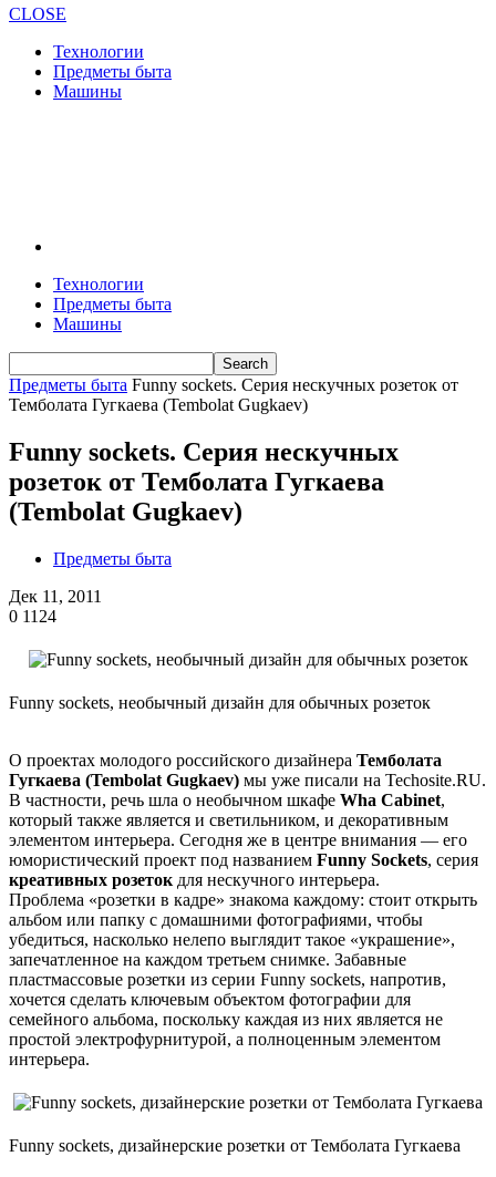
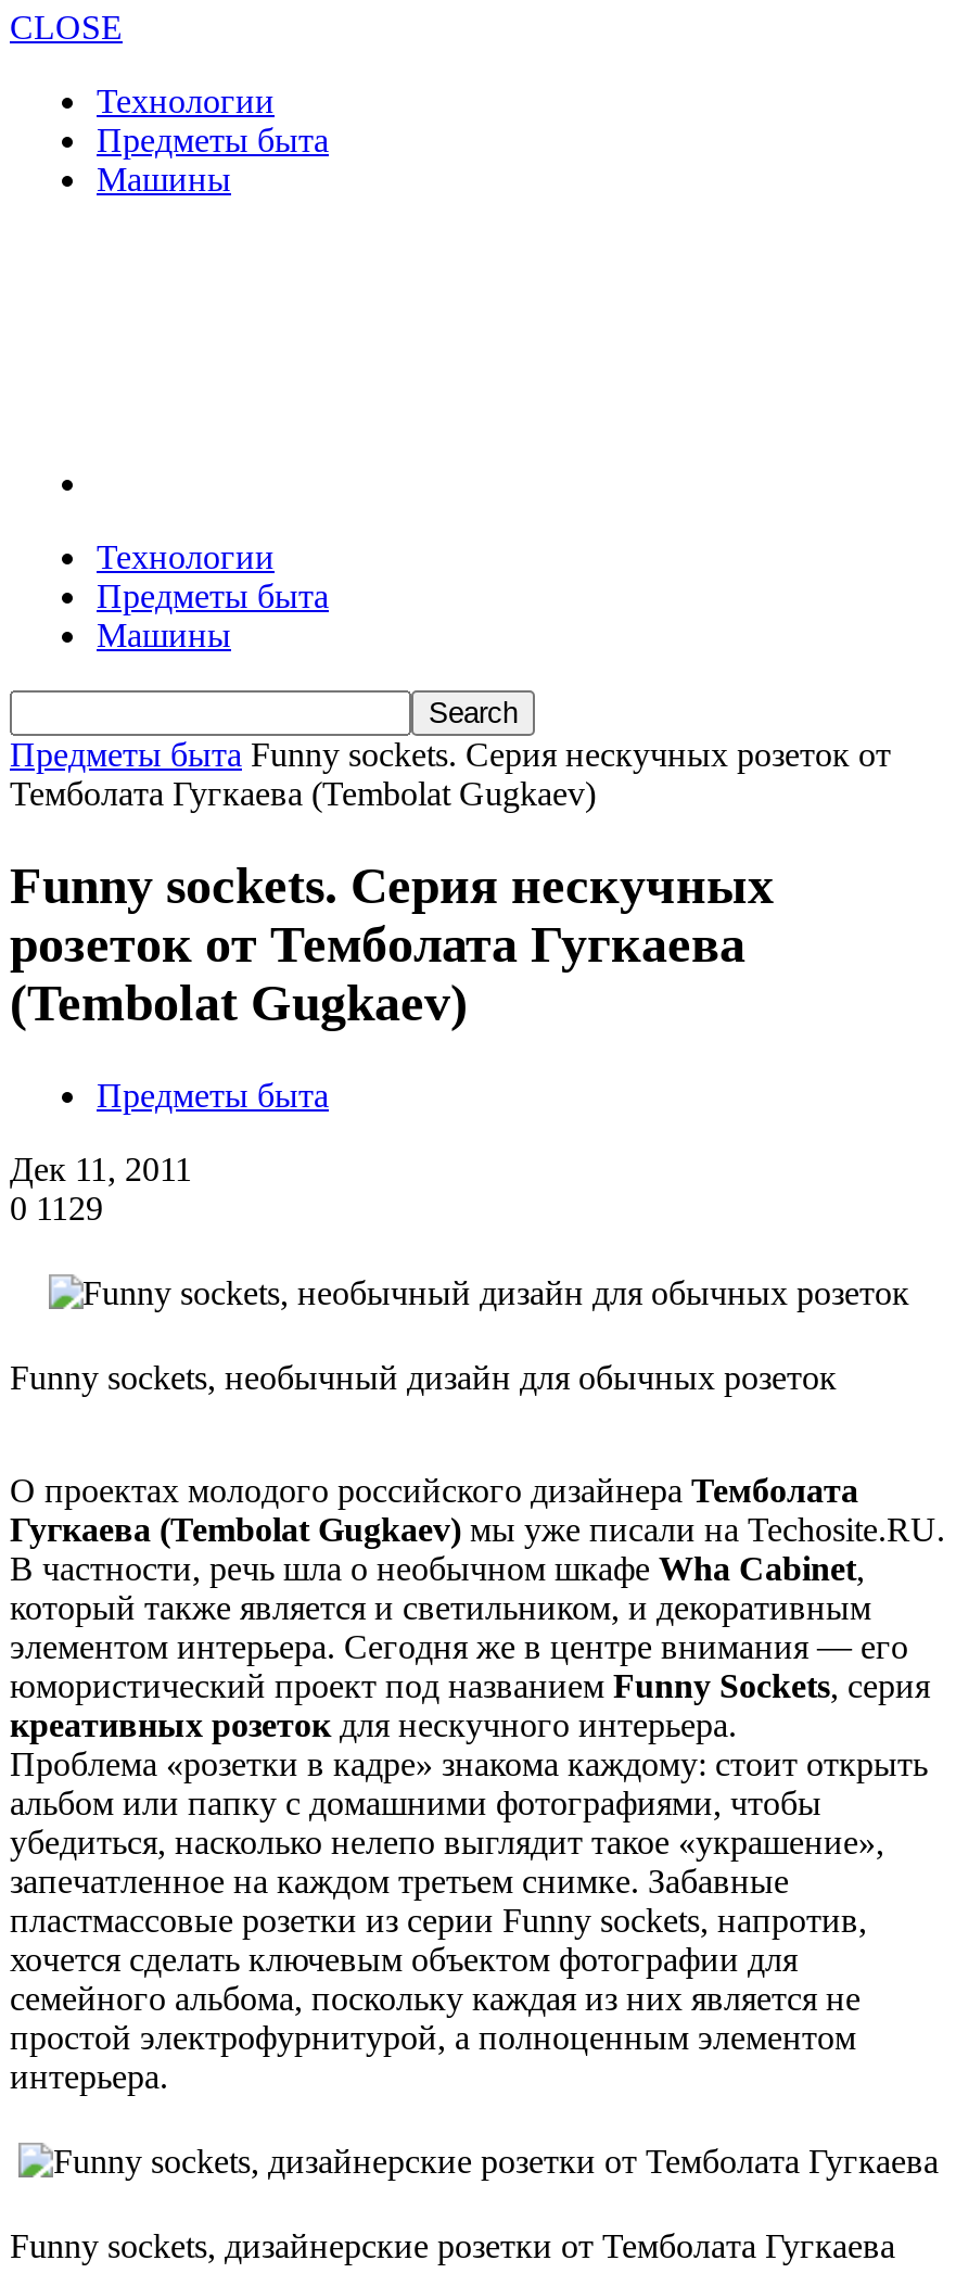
[9,607,56,625] 0 1124 -> [10,1189,103,1226] 0 1129

